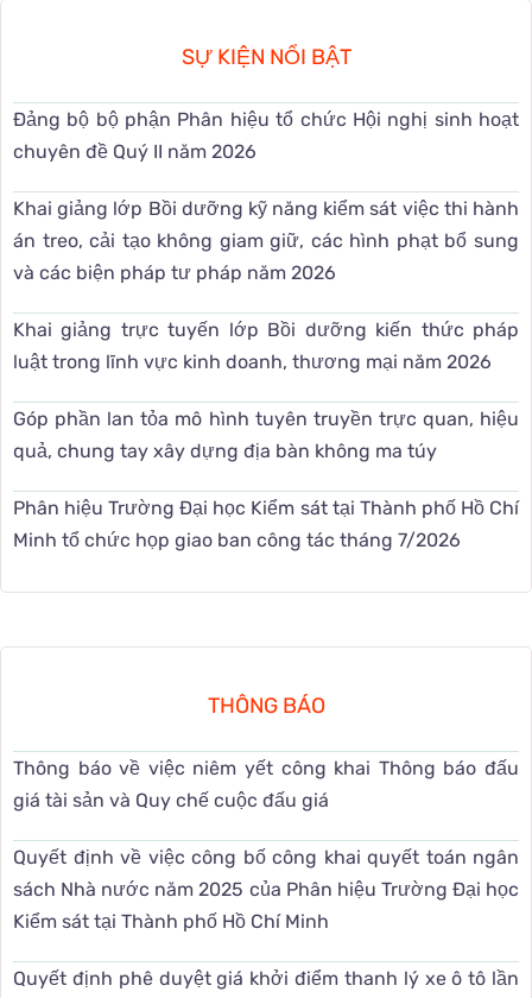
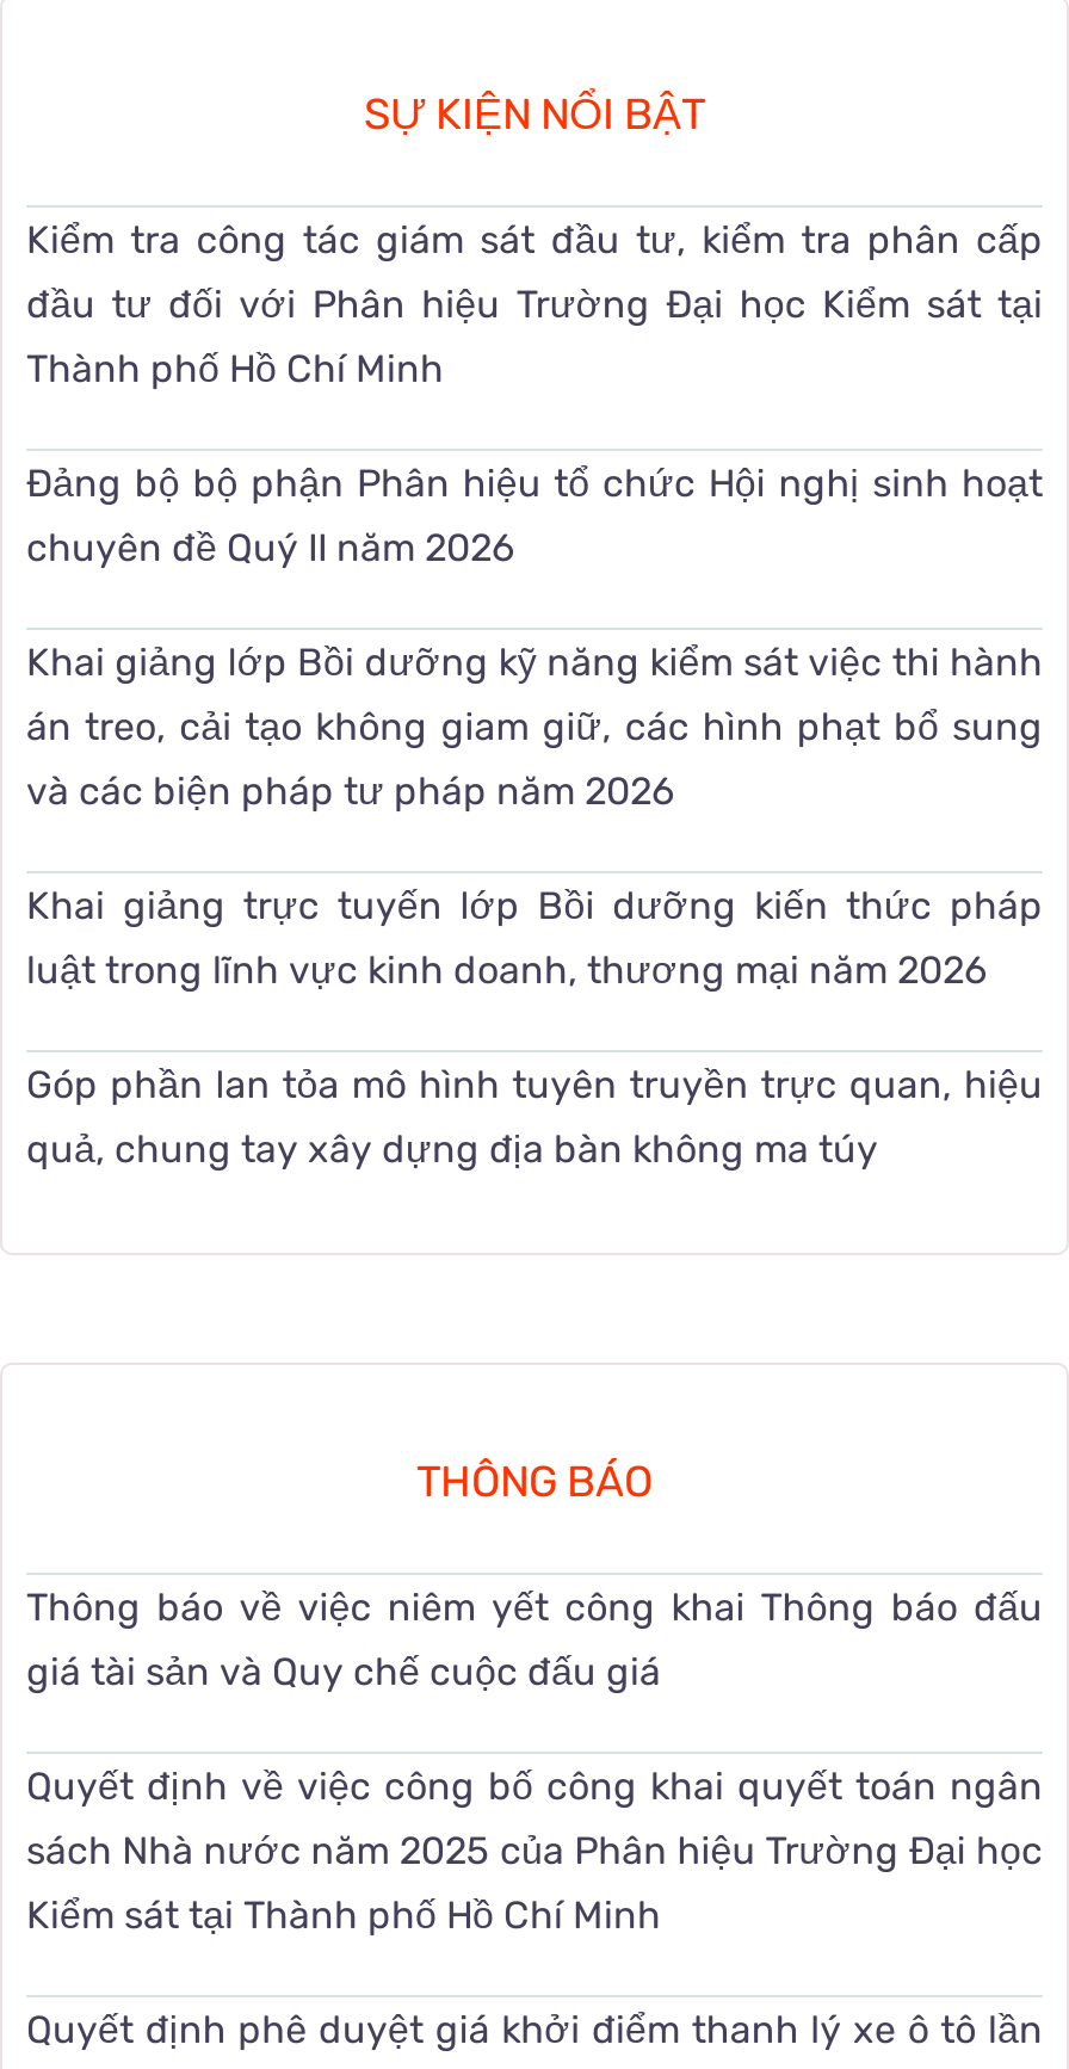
none -> [26,218,1043,393] Kiểm tra công tác giám sát đầu tư, kiểm tra phân cấp | đầu tư đối với Phân hiệu Trường Đại học Kiểm sát tại | Thành phố Hồ Chí Minh
moved [13,109,519,463] -> [26,462,1043,1173]: Đảng bộ bộ phận Phân hiệu tổ chức Hội nghị sinh hoạt | chuyên đề Quý II năm 2026 | Khai giảng lớp Bồi dưỡng kỹ năng kiểm sát việc thi hành | ... | Góp phần lan tỏa mô hình tuyên truyền trực quan, hiệu | quả, chung tay xây dựng địa bàn không ma túy
[13,497,519,552] Phân hiệu Trường Đại học Kiểm sát tại Thành phố Hồ Chí | Minh tổ chức họp giao ban công tác tháng 7/2026 -> none

